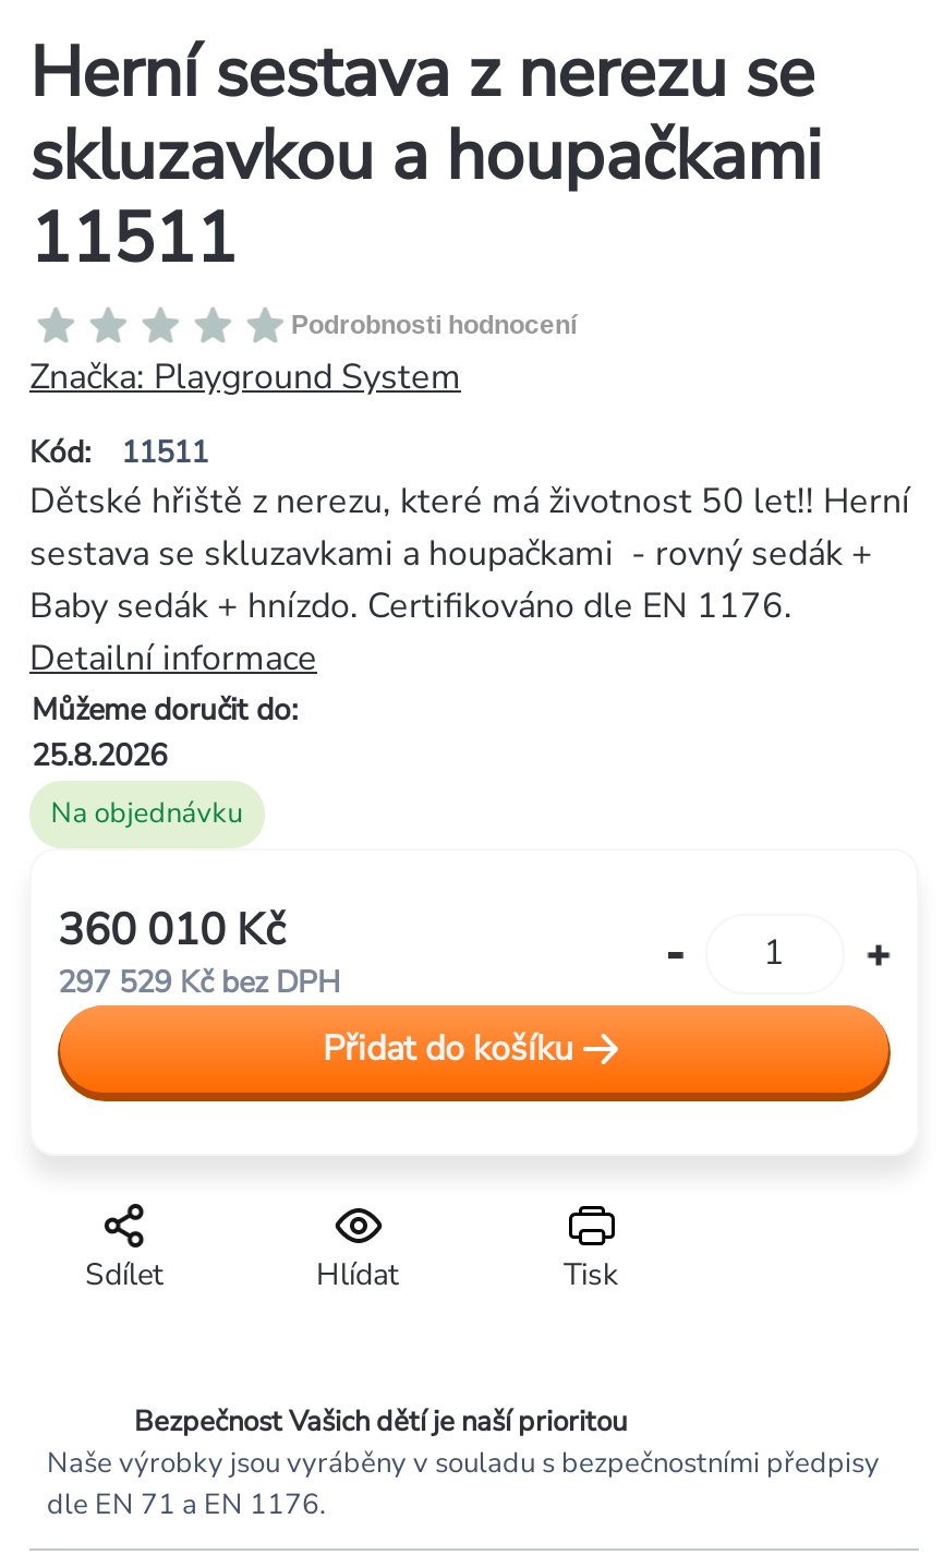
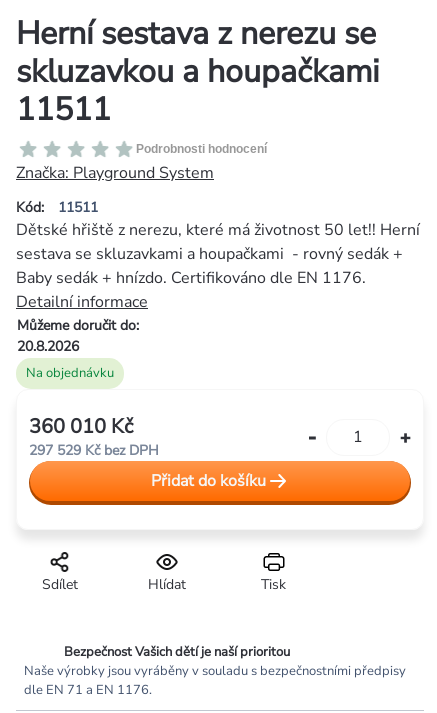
[32,735,167,776] 25.8.2026 -> [17,337,79,356] 20.8.2026

